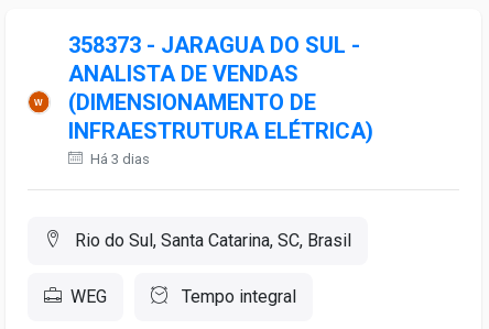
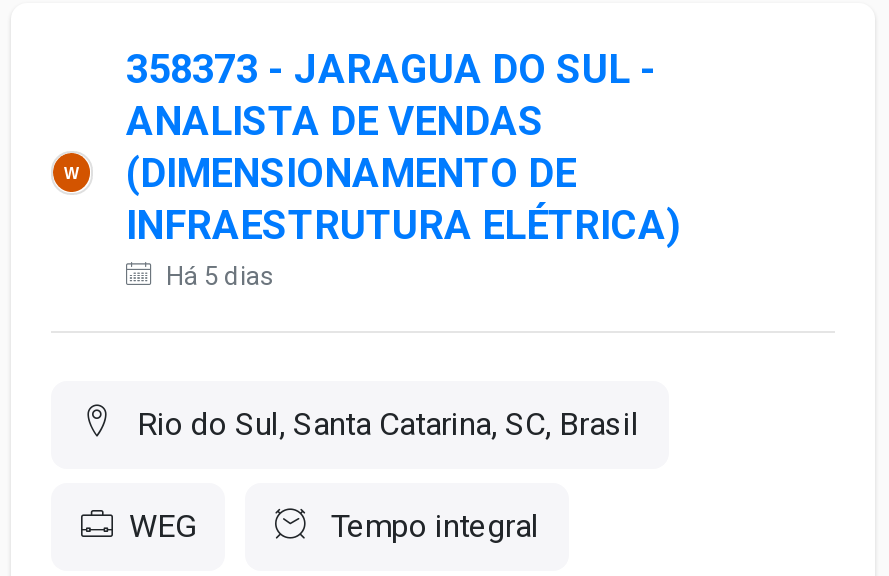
[88,151,150,167] Há 3 dias -> [160,261,274,291] Há 5 dias

